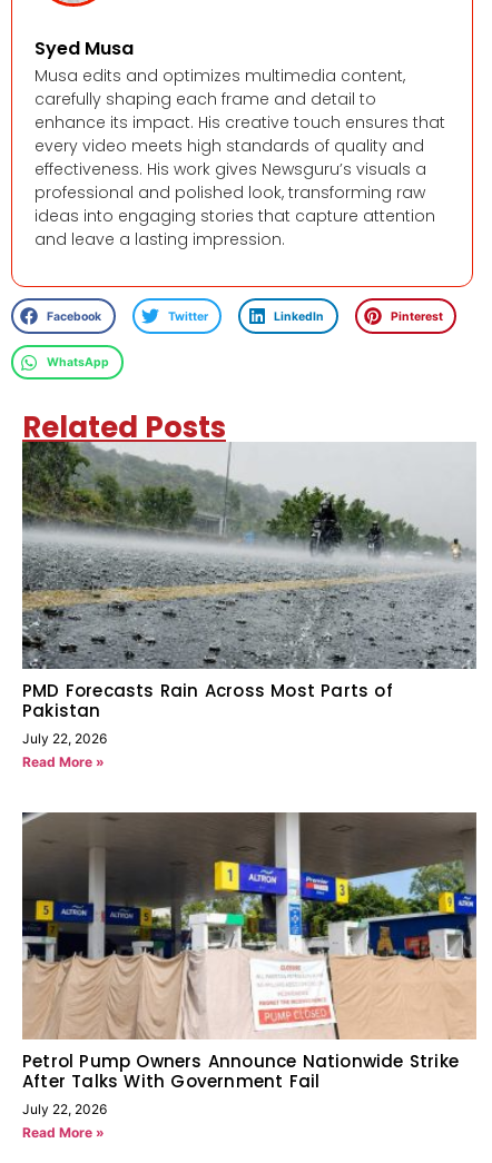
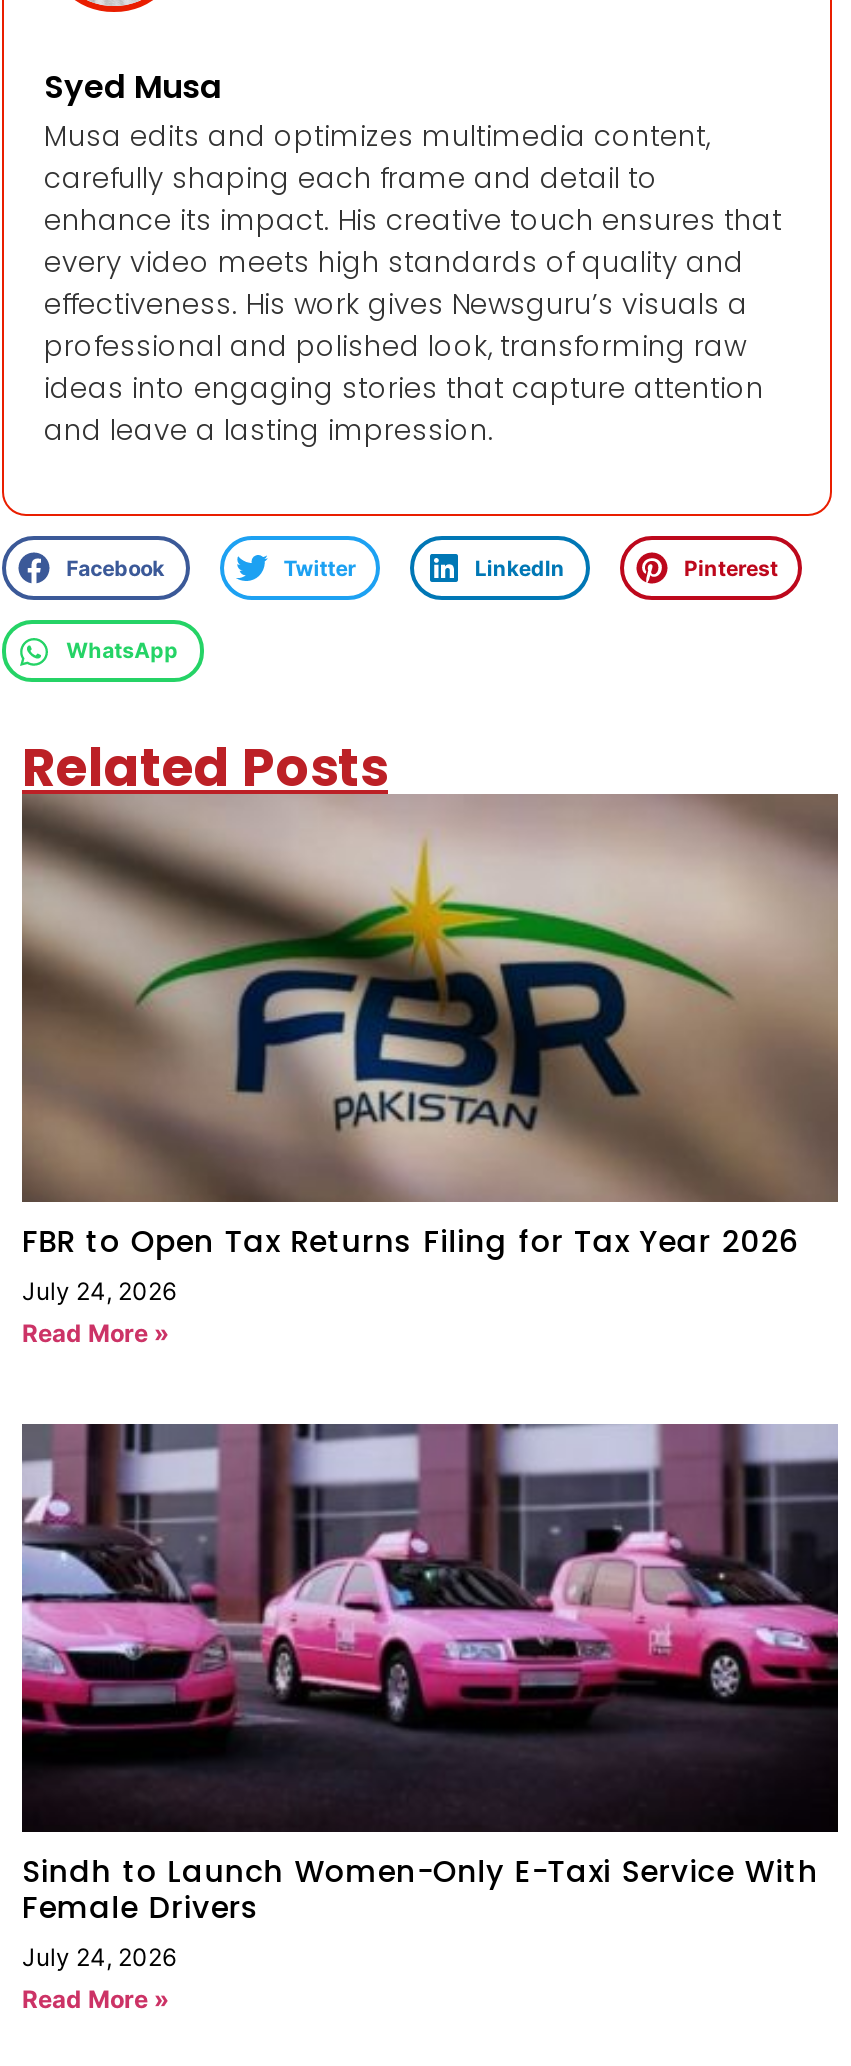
[21,443,476,747] [image] | PMD Forecasts Rain Across Most Parts of | Pakistan | July 22, 2026 -> [22,794,838,1307] [image] | FBR to Open Tax Returns Filing for Tax Year 2026 | July 24, 2026
[21,812,478,1118] [image] | Petrol Pump Owners Announce Nationwide Strike | After Talks With Government Fail | July 22, 2026 -> [20,1424,840,1973] [image] | Sindh to Launch Women-Only E-Taxi Service With | Female Drivers | July 24, 2026

